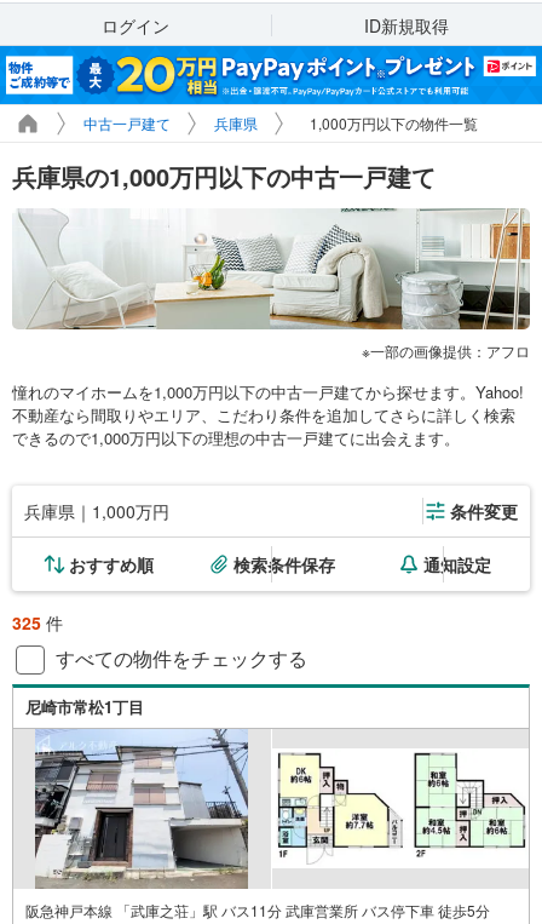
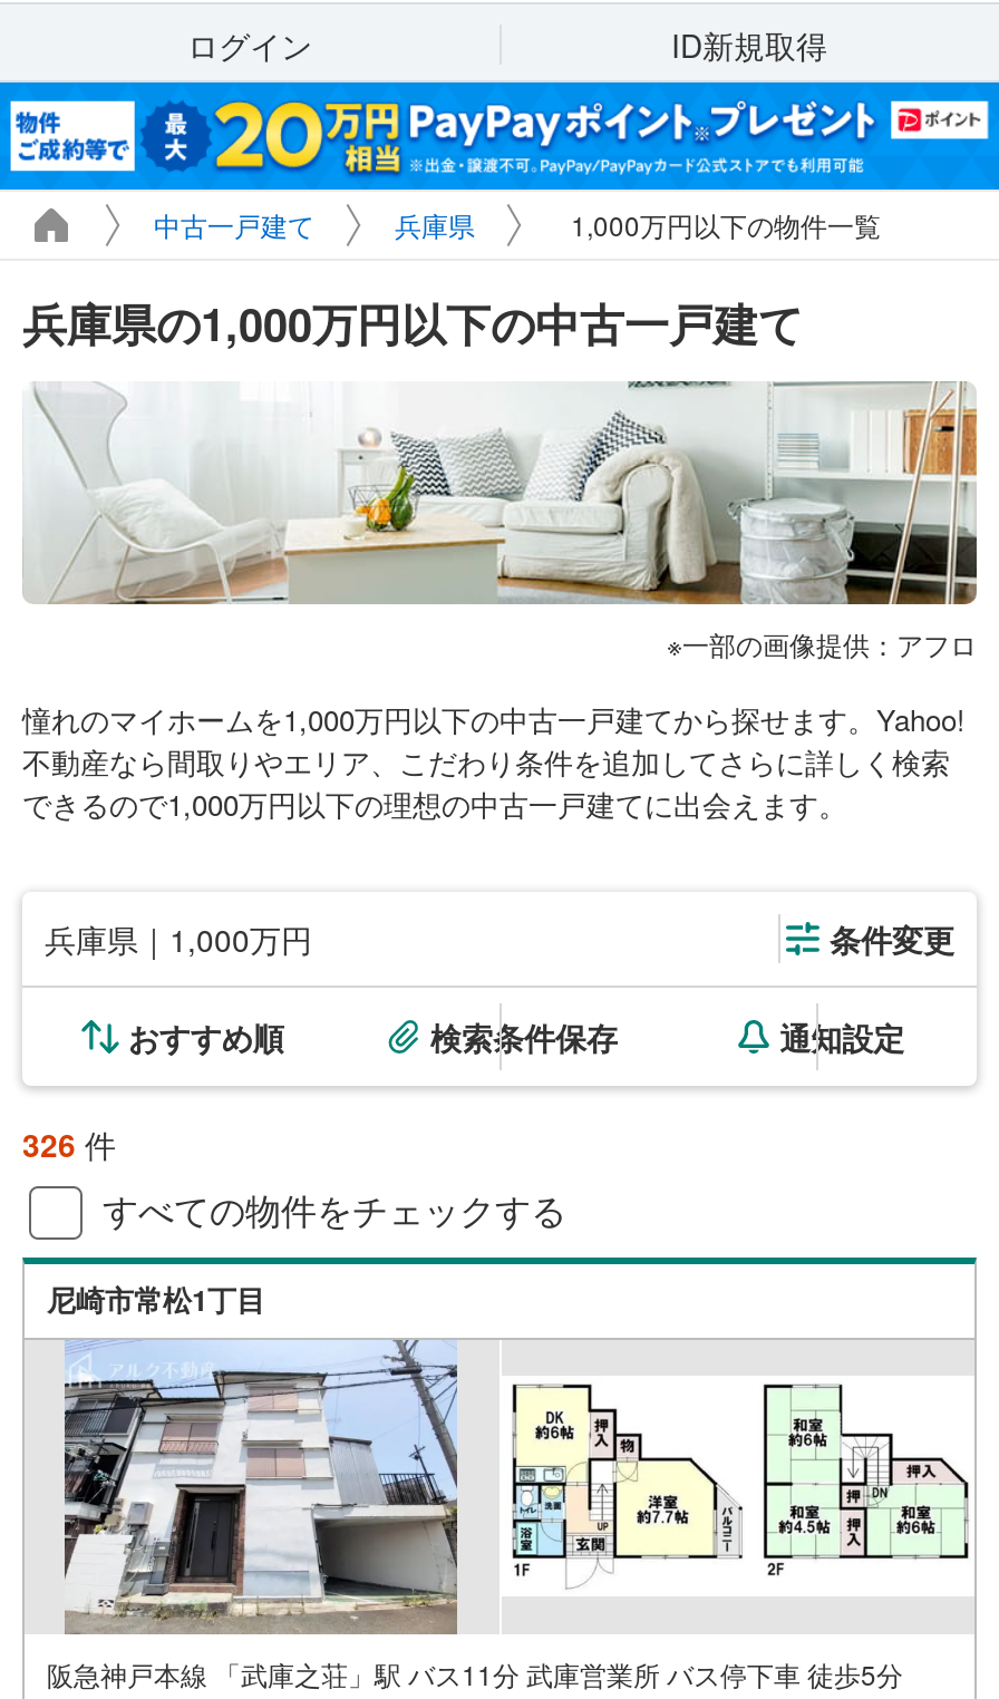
[12,610,63,634] 325件 -> [22,1121,116,1166] 326件

